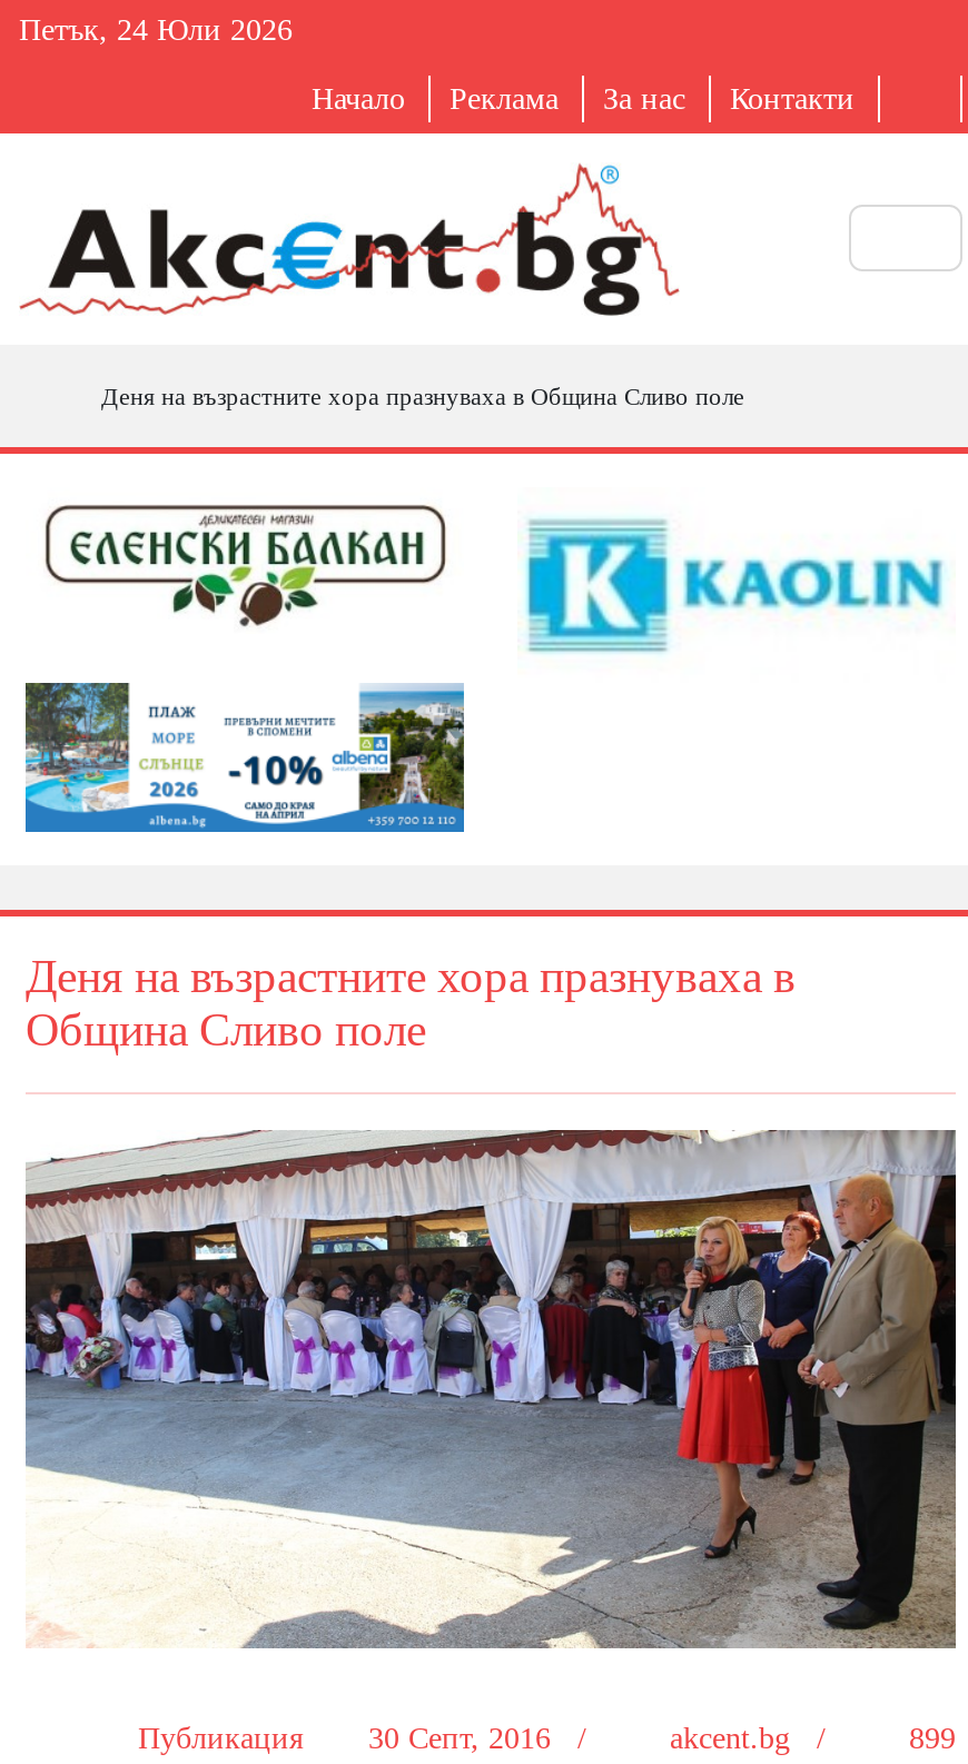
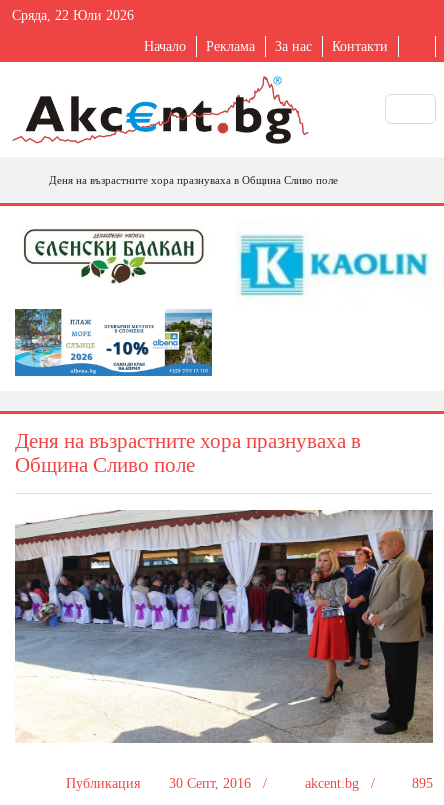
[19,13,293,47] Петък, 24 Юли 2026 -> [12,8,134,23] Сряда, 22 Юли 2026
[138,1721,956,1754] Публикация 30 Септ, 2016 / akcent.bg / 899 -> [65,776,433,791] Публикация 30 Септ, 2016 / akcent.bg / 895

